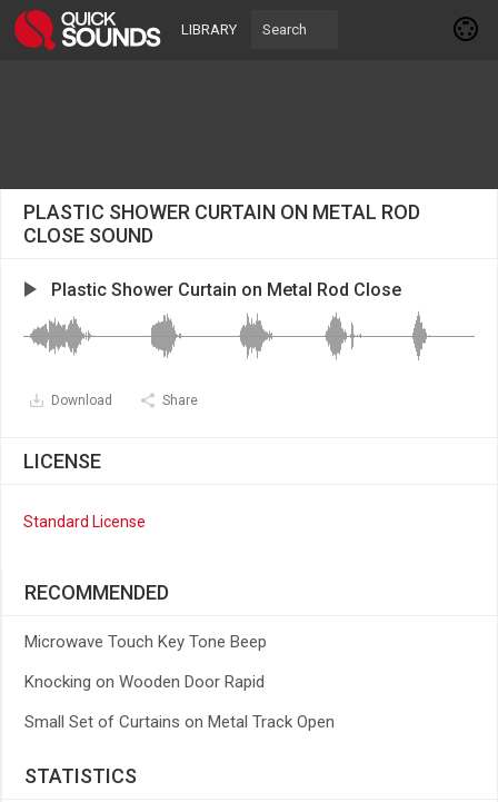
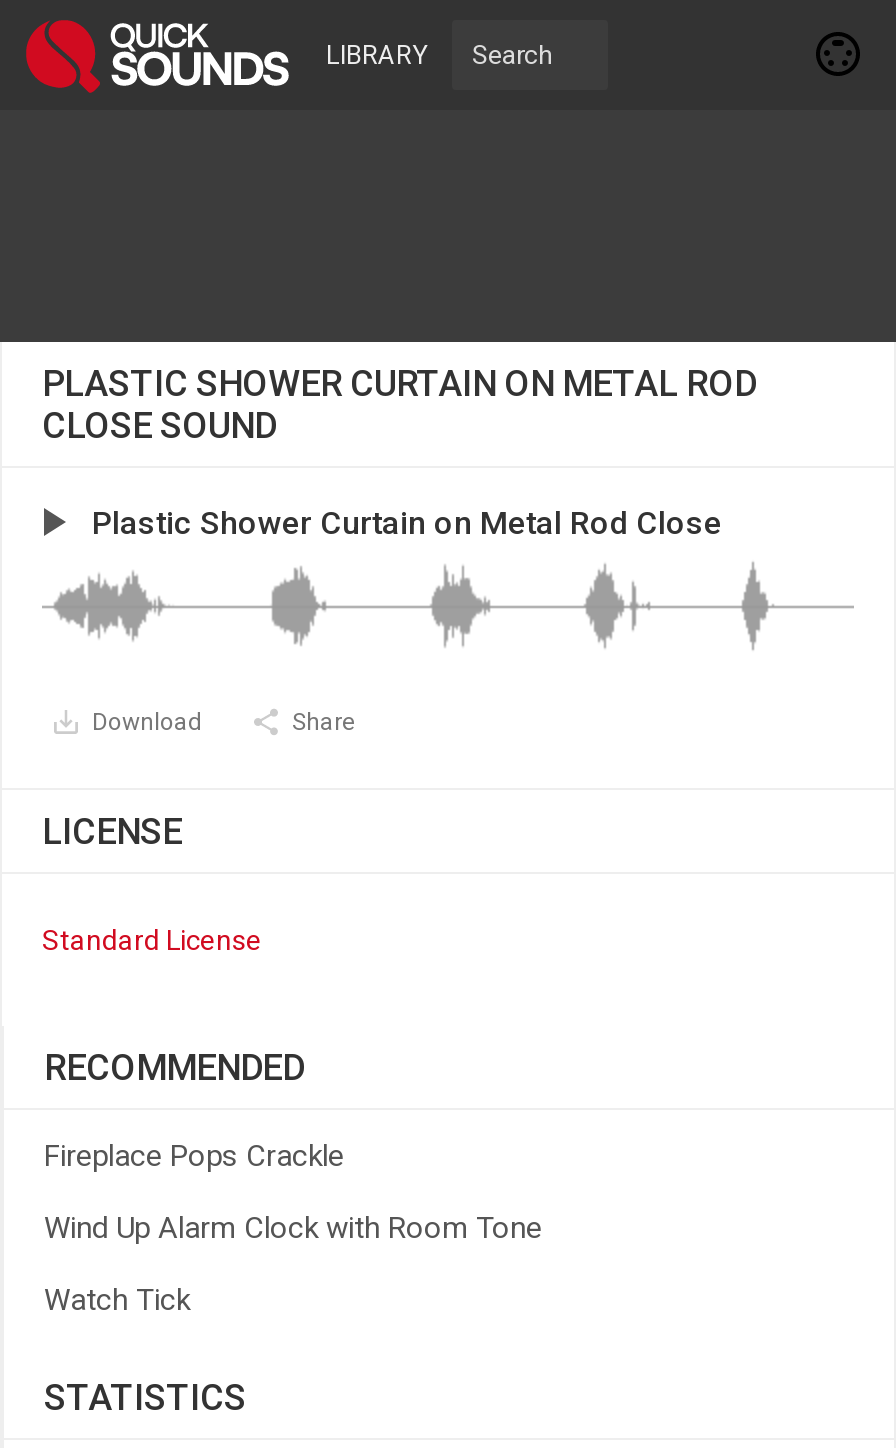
[24,632,267,652] Microwave Touch Key Tone Beep -> [44,1138,344,1174] Fireplace Pops Crackle
[24,672,265,692] Knocking on Wooden Door Rapid -> [44,1210,542,1246] Wind Up Alarm Clock with Room Tone
[24,712,335,732] Small Set of Curtains on Metal Track Open -> [44,1282,190,1318] Watch Tick

